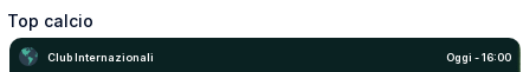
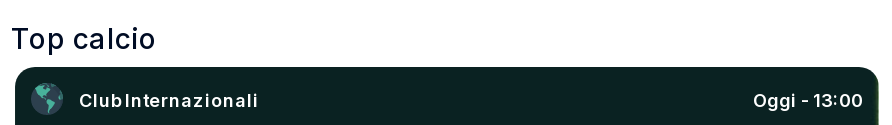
[446,50,511,63] Oggi - 16:00 -> [753,88,863,110] Oggi - 13:00

